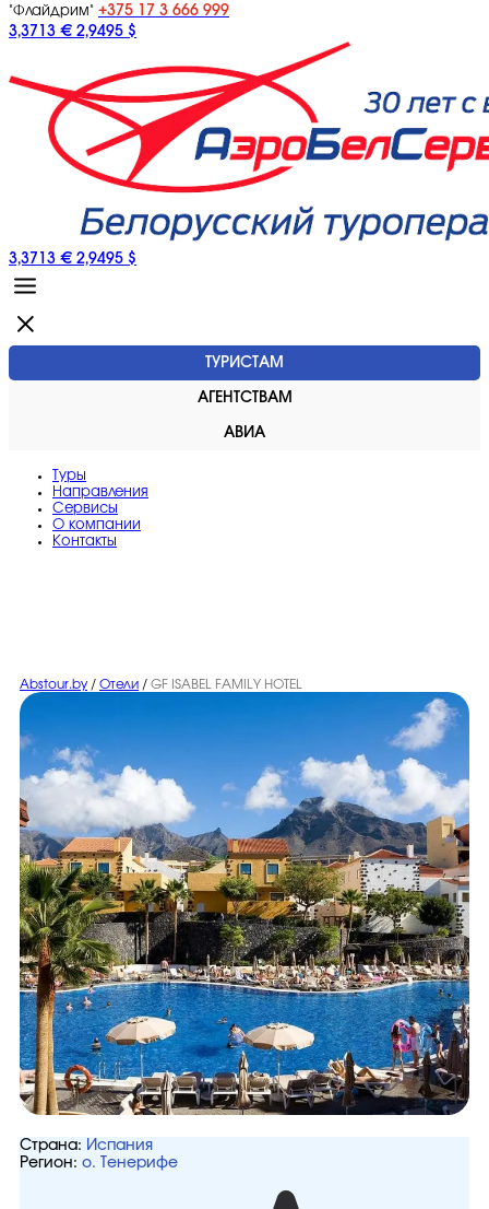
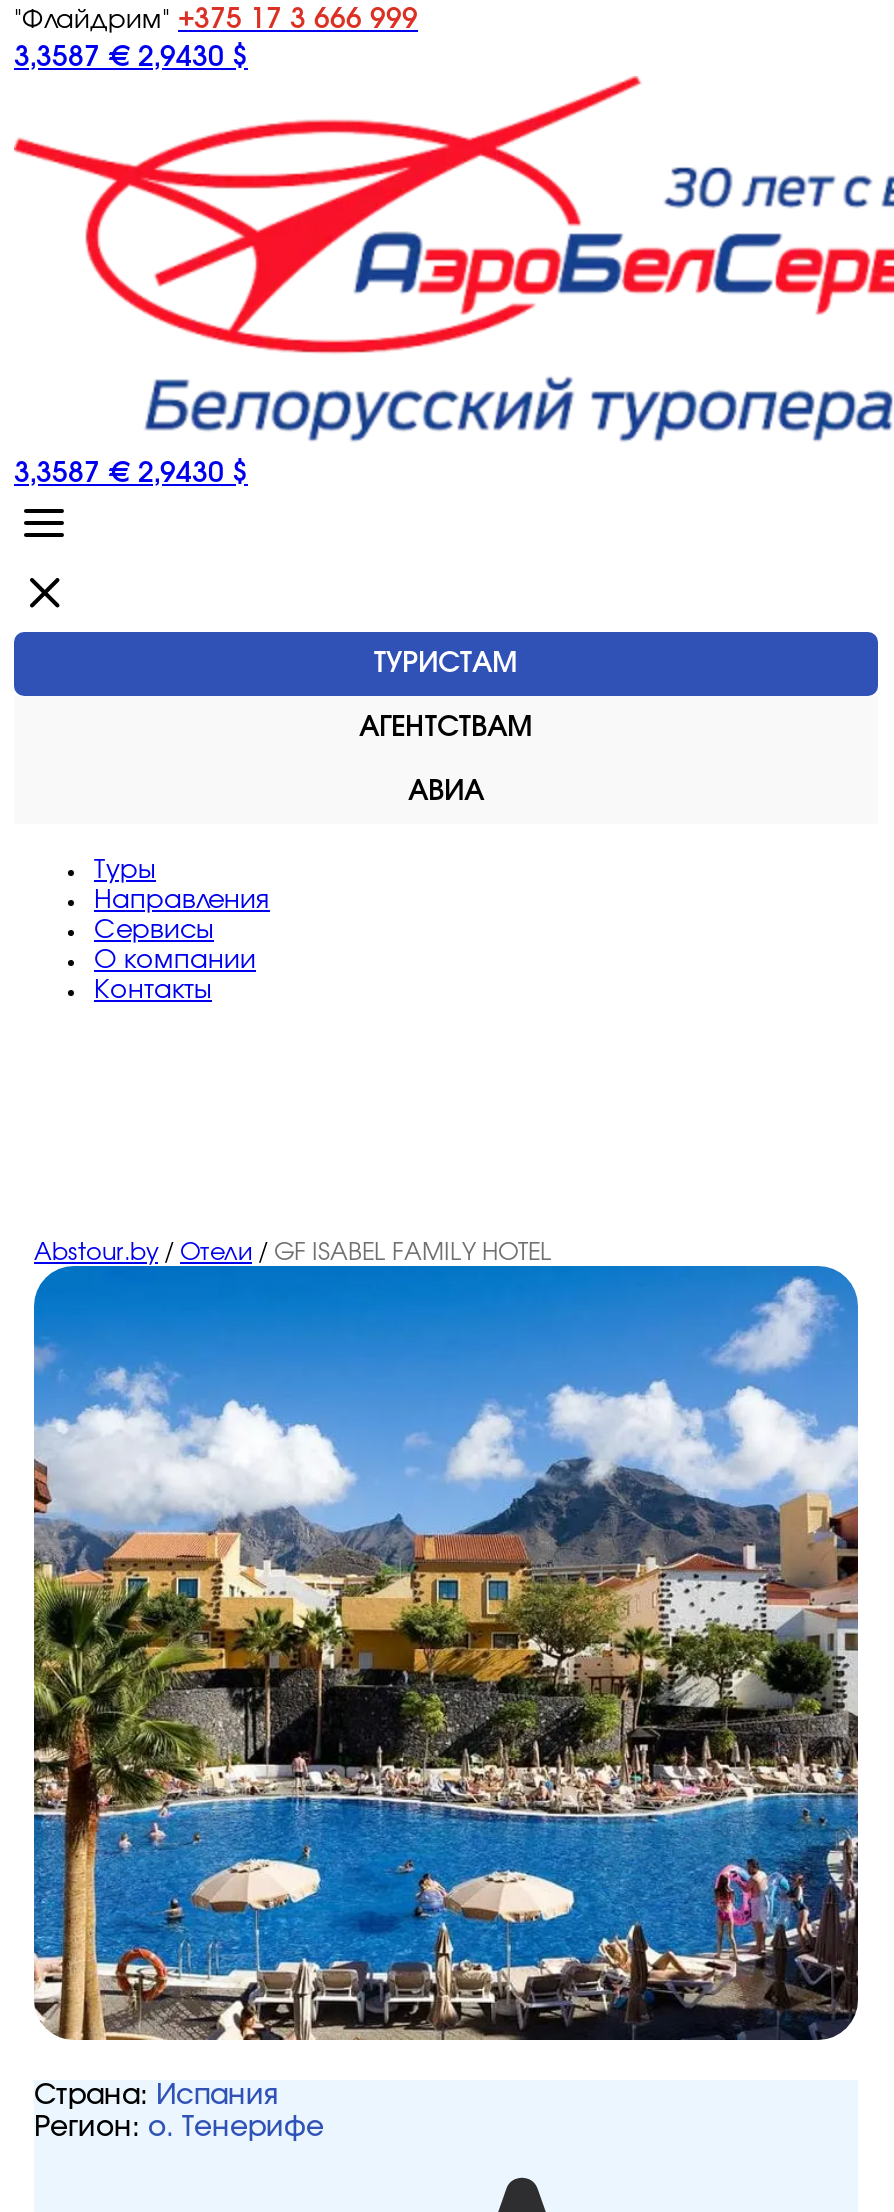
[9,24,136,39] 3,3713 € 2,9495 $ -> [14,44,248,72] 3,3587 € 2,9430 $
[9,251,136,267] 3,3713 € 2,9495 $ -> [14,460,248,488] 3,3587 € 2,9430 $

